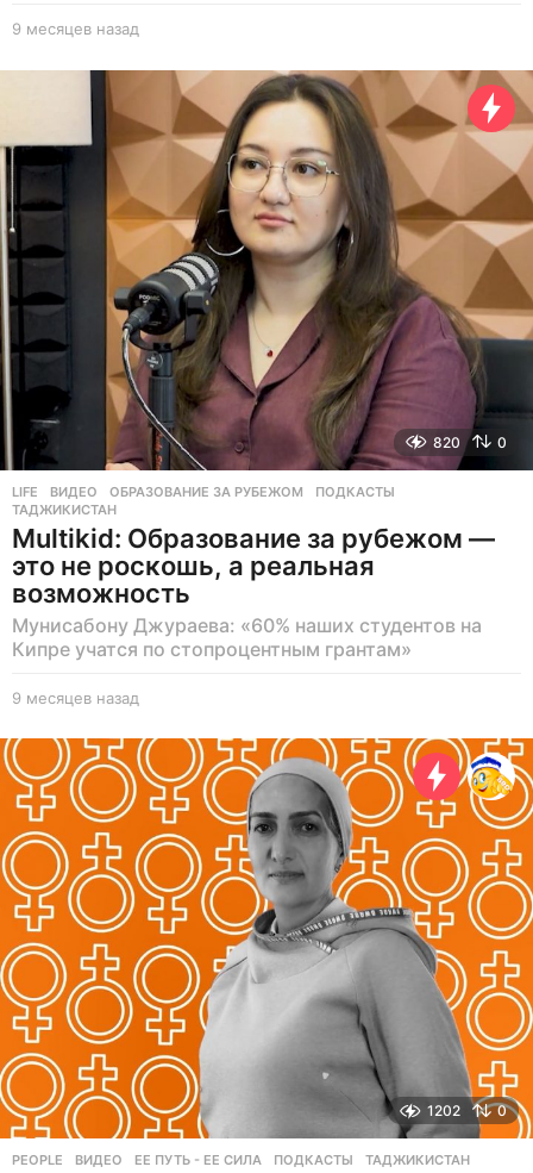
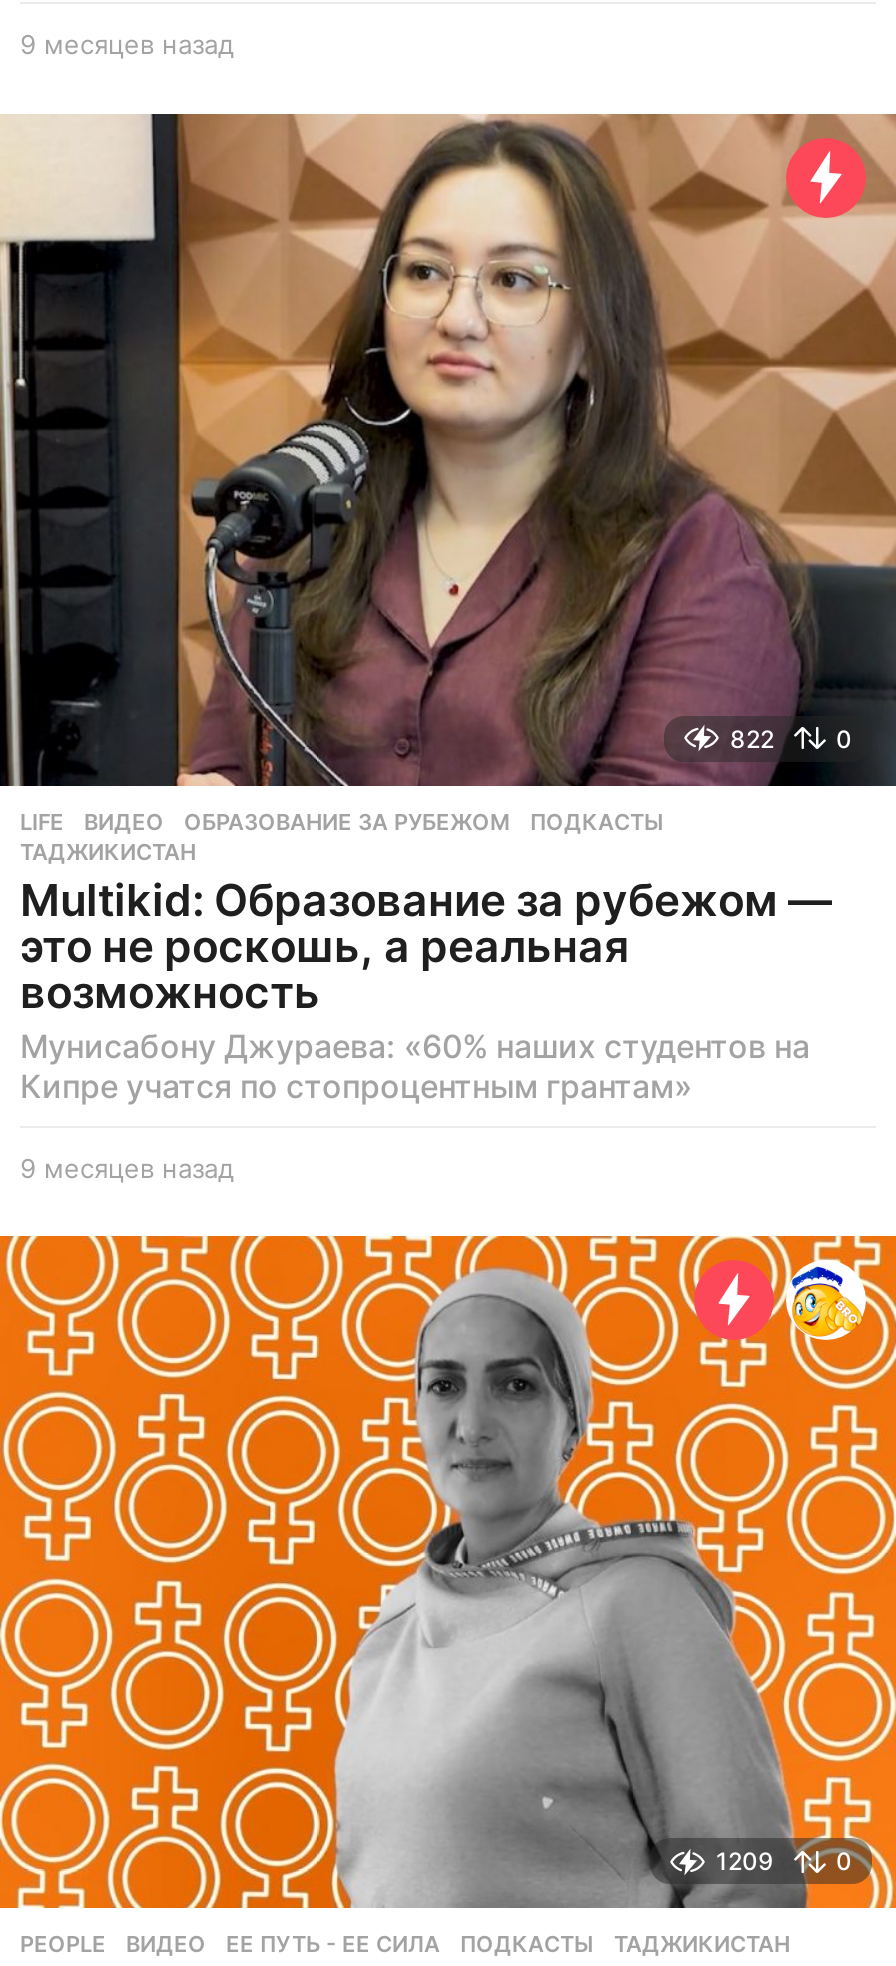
[433,433,460,451] 820 -> [730,723,774,753] 822
[427,1102,460,1119] 1202 -> [716,1846,774,1876] 1209

